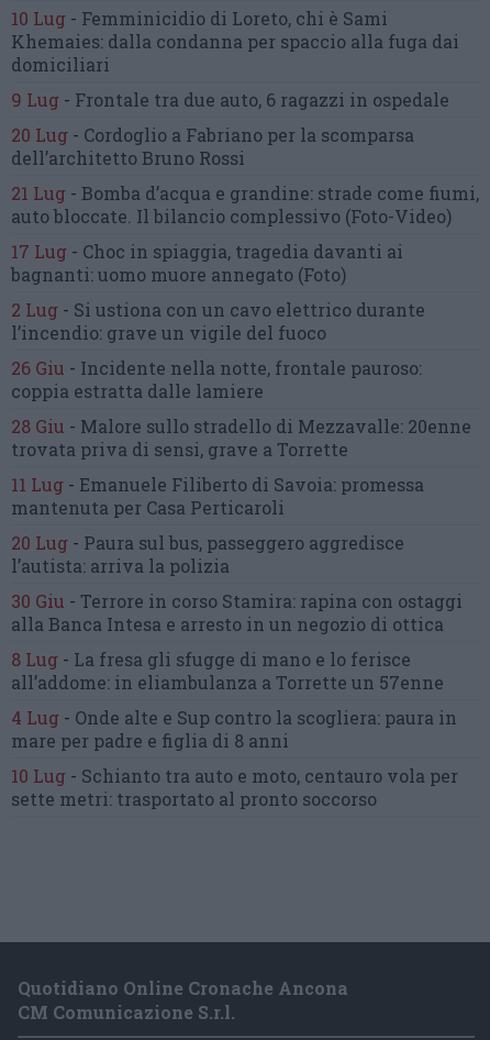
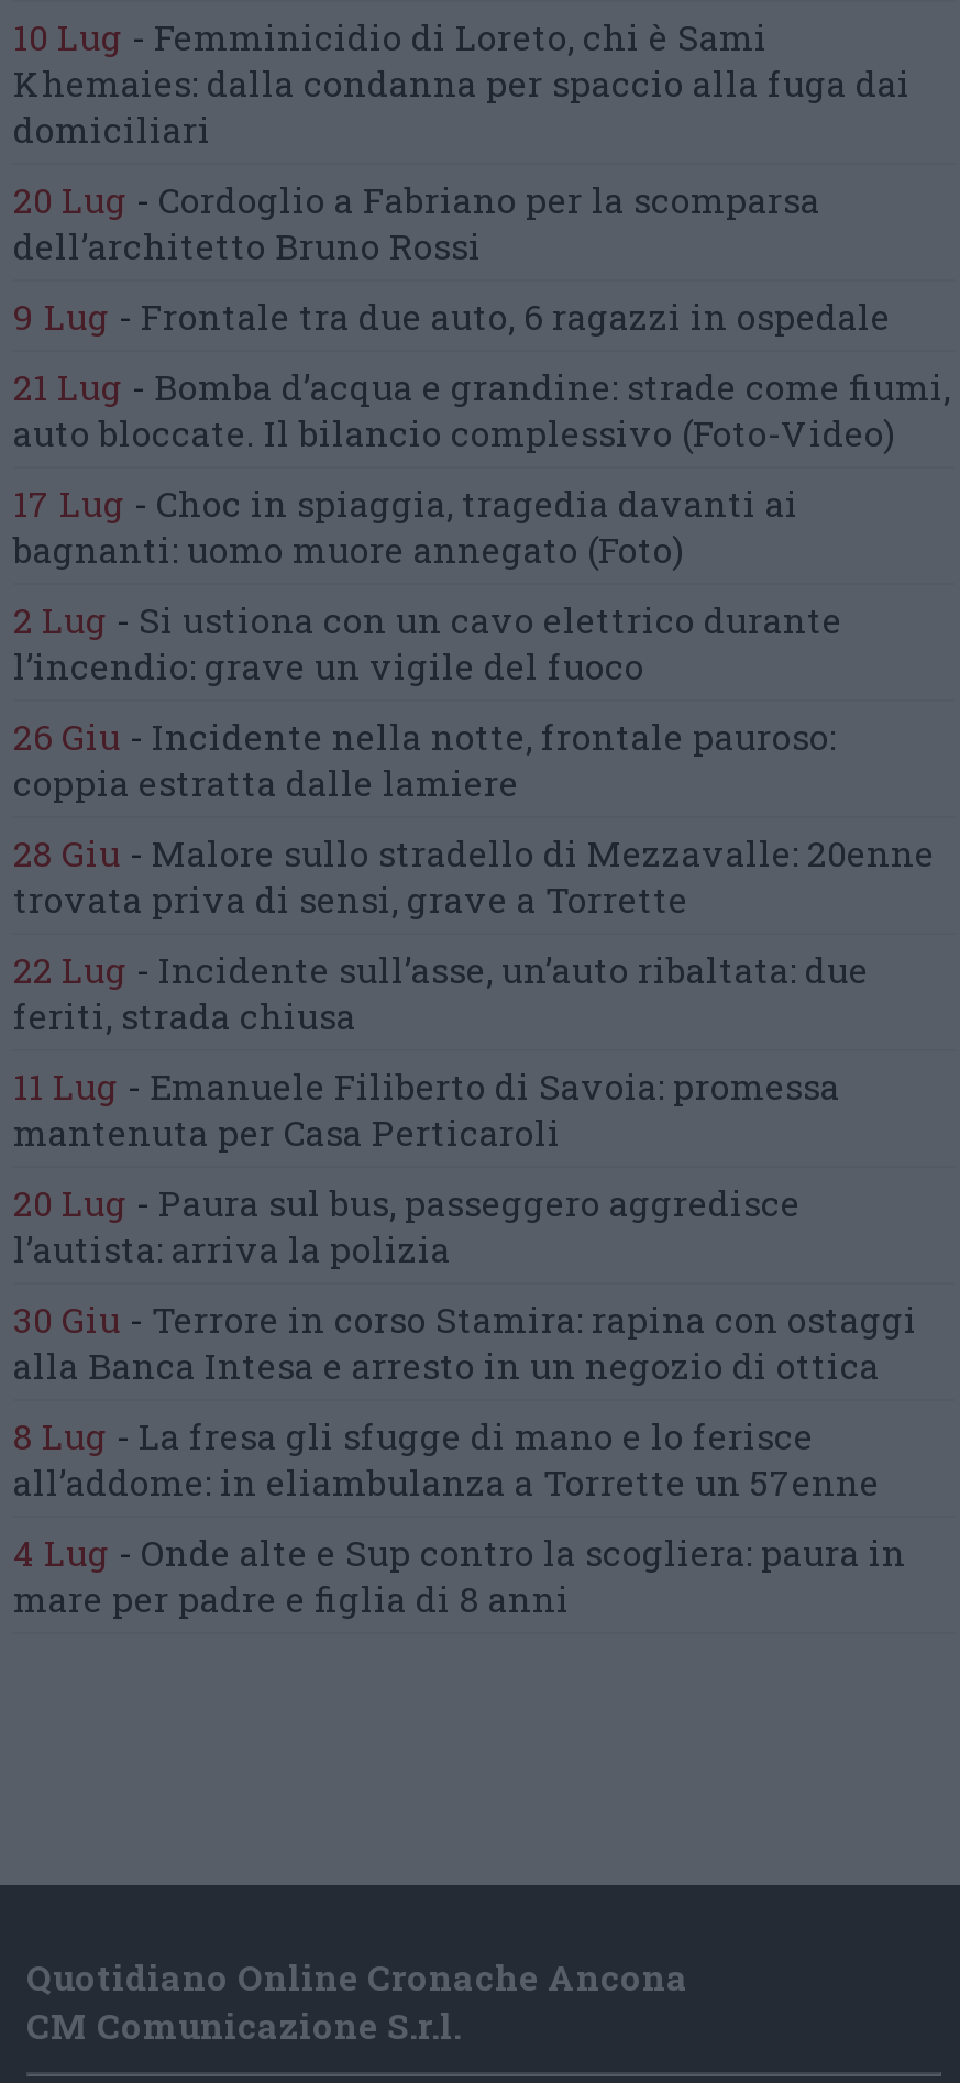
moved [11,88,449,111] -> [13,293,891,339]: 9 Lug - Frontale tra due auto, 6 ragazzi in ospedale
moved [11,123,414,169] -> [13,176,820,268]: 20 Lug - Cordoglio a Fabriano per la scomparsa | dell’architetto Bruno Rossi
none -> [13,946,869,1038] 22 Lug - Incidente sull’asse, un’auto ribaltata: due | feriti, strada chiusa
moved [11,473,463,752] -> [13,1062,917,1621]: 11 Lug - Emanuele Filiberto di Savoia: promessa | mantenuta per Casa Perticaroli | 20 Lug - Paura sul bus, passeggero aggredisce | ... | 4 Lug - Onde alte e Sup contro la scogliera: paura in | mare per padre e figlia di 8 anni
[11,764,458,810] 10 Lug - Schianto tra auto e moto, centauro vola per | sette metri: trasportato al pronto soccorso -> none

